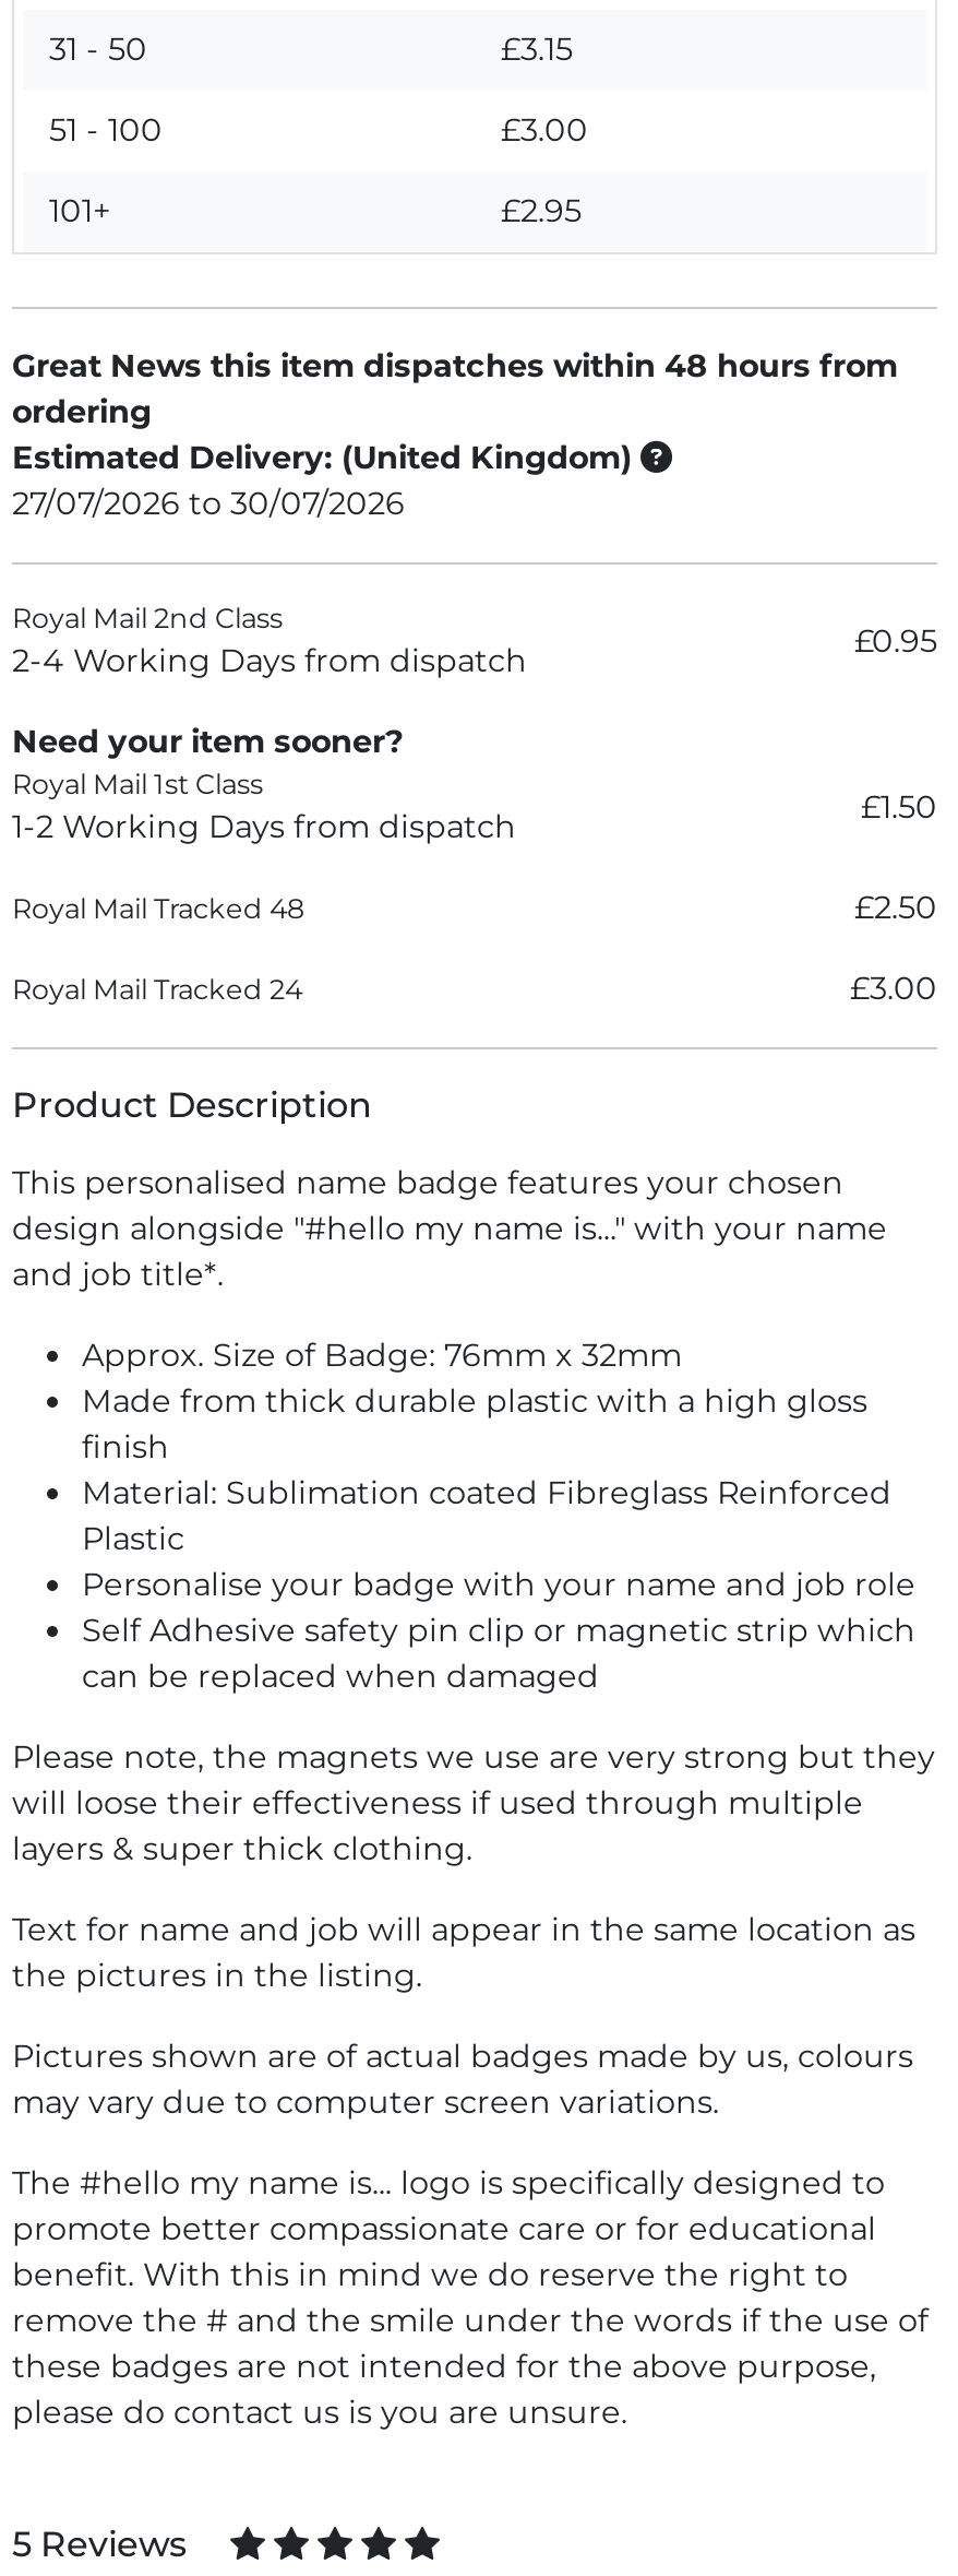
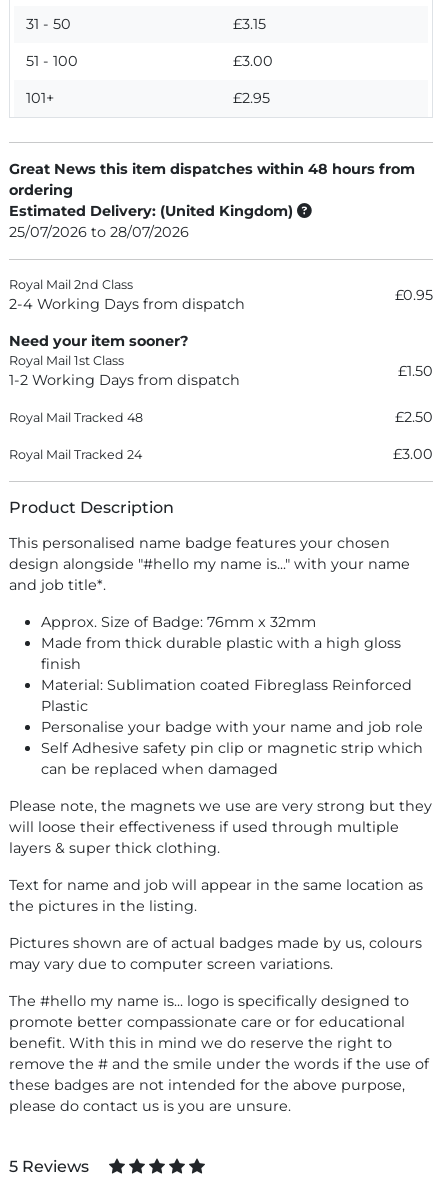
[12,484,405,523] 27/07/2026 to 30/07/2026 -> [9,223,189,241] 25/07/2026 to 28/07/2026

